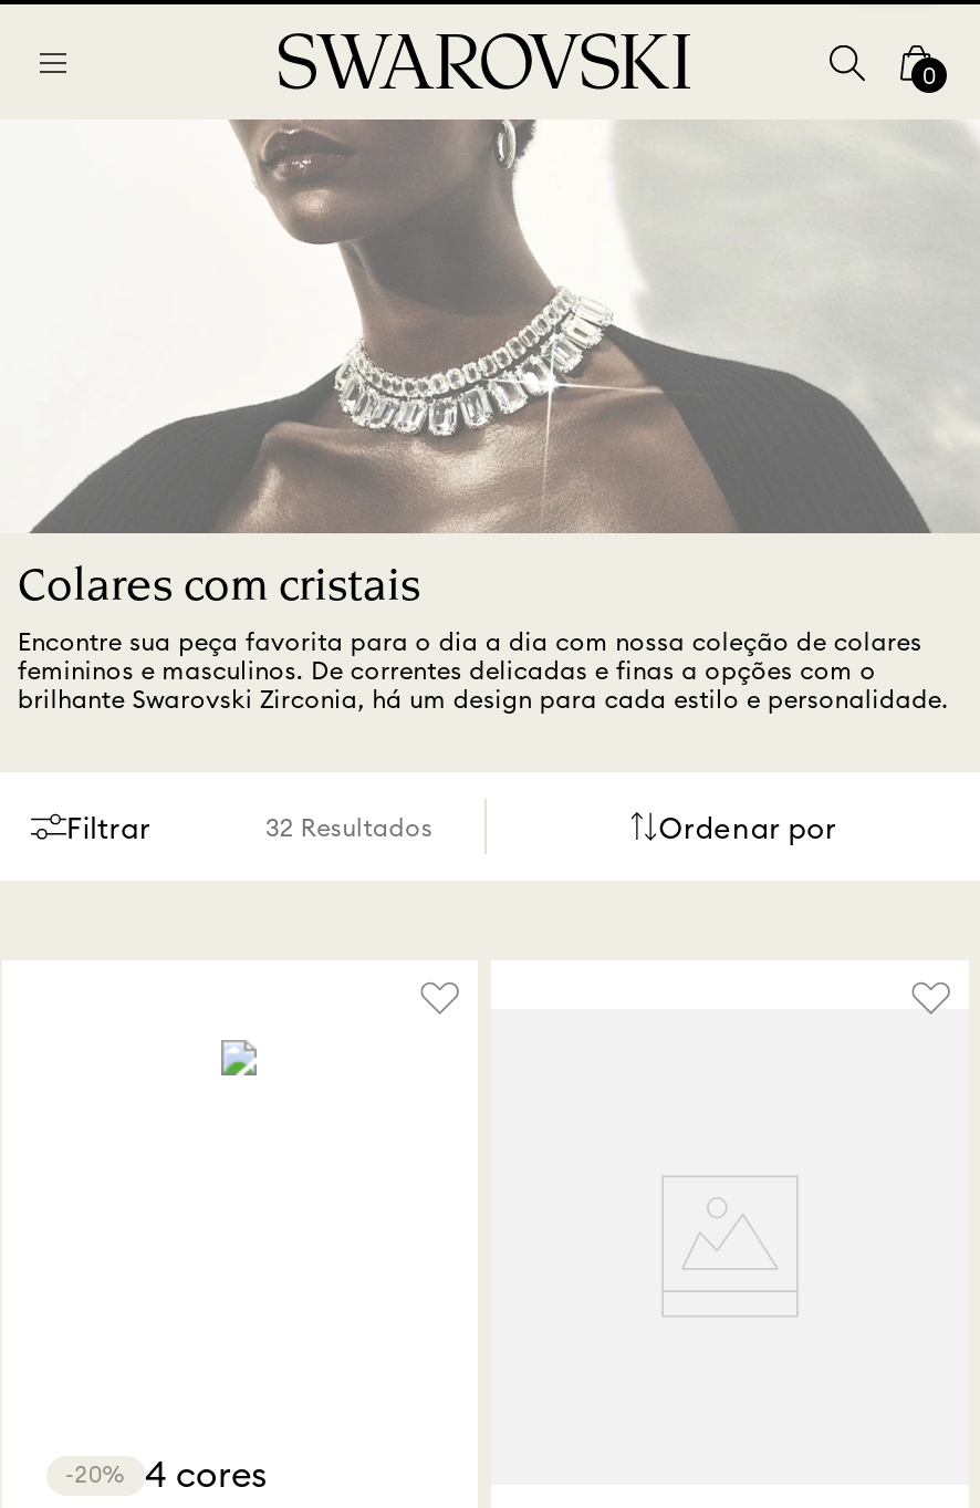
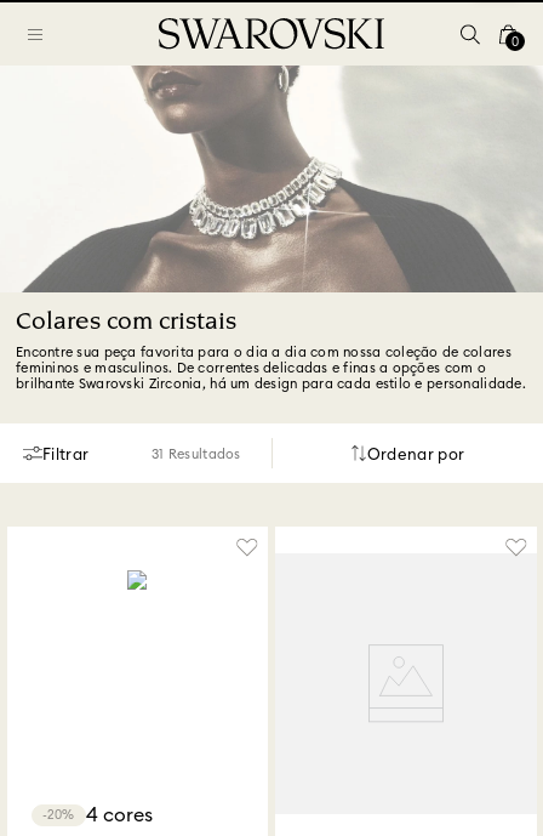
[265,815,433,840] 32 Resultados -> [152,447,241,460] 31 Resultados

